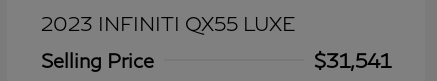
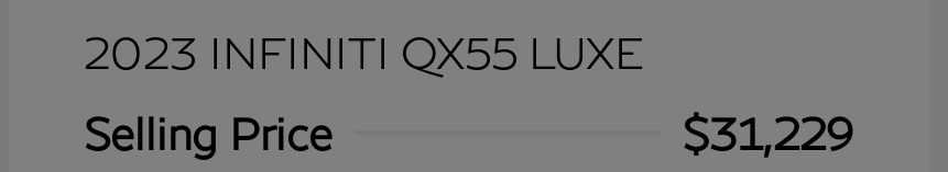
[314,48,391,72] $31,541 -> [683,106,854,159] $31,229

